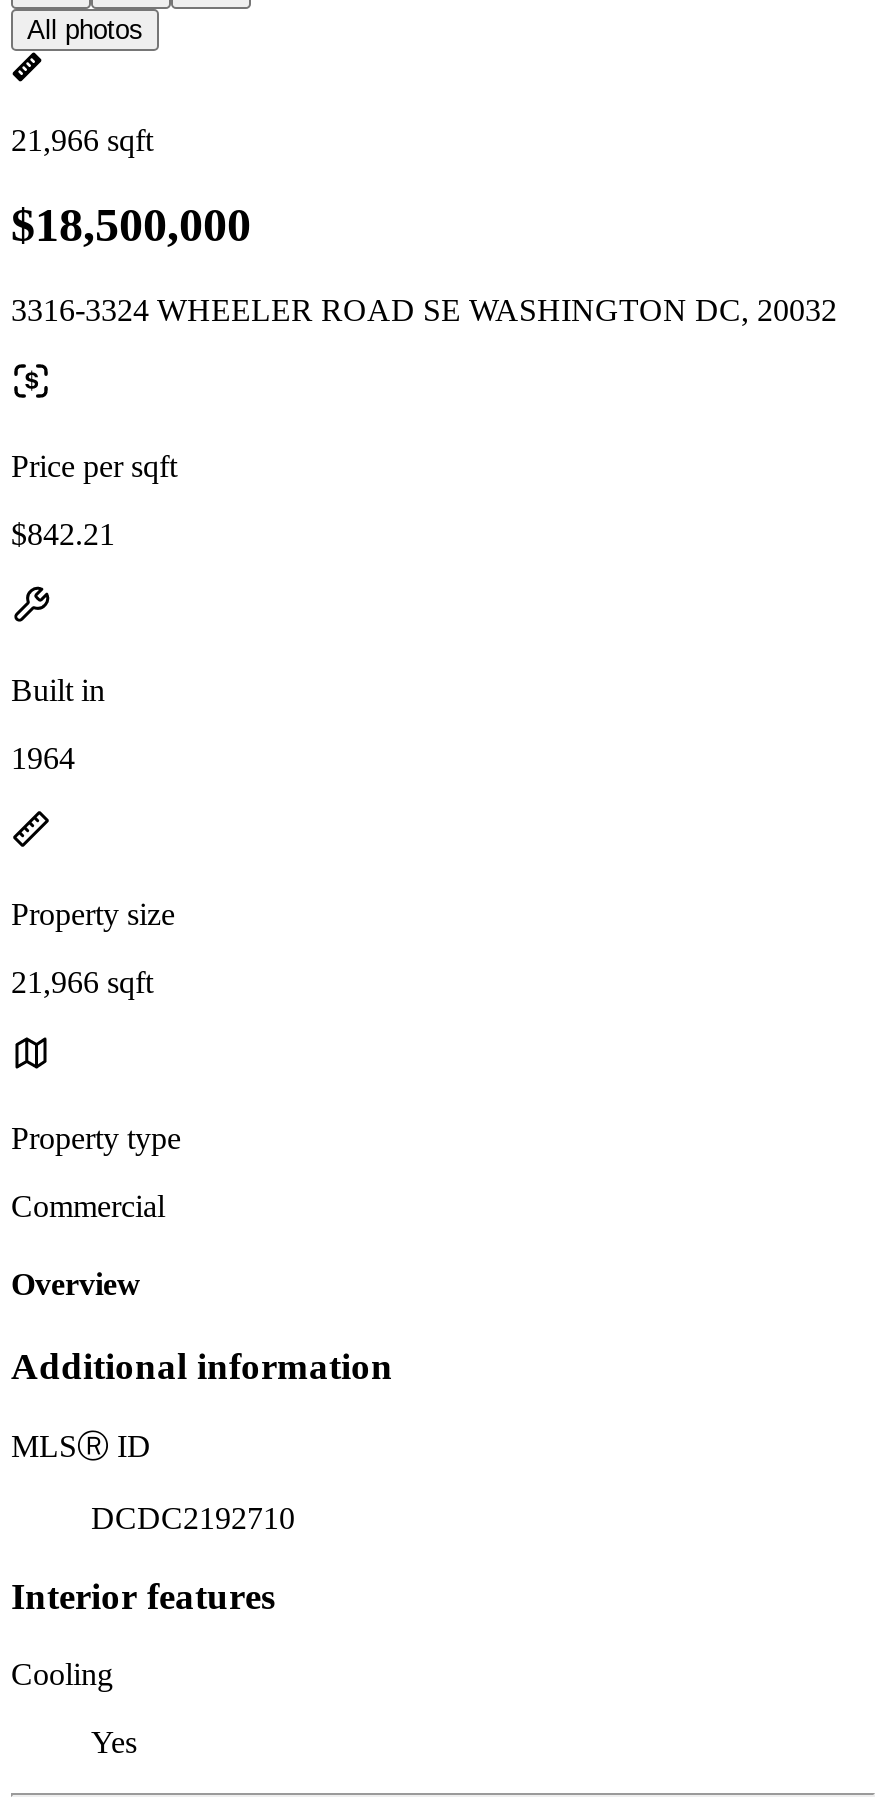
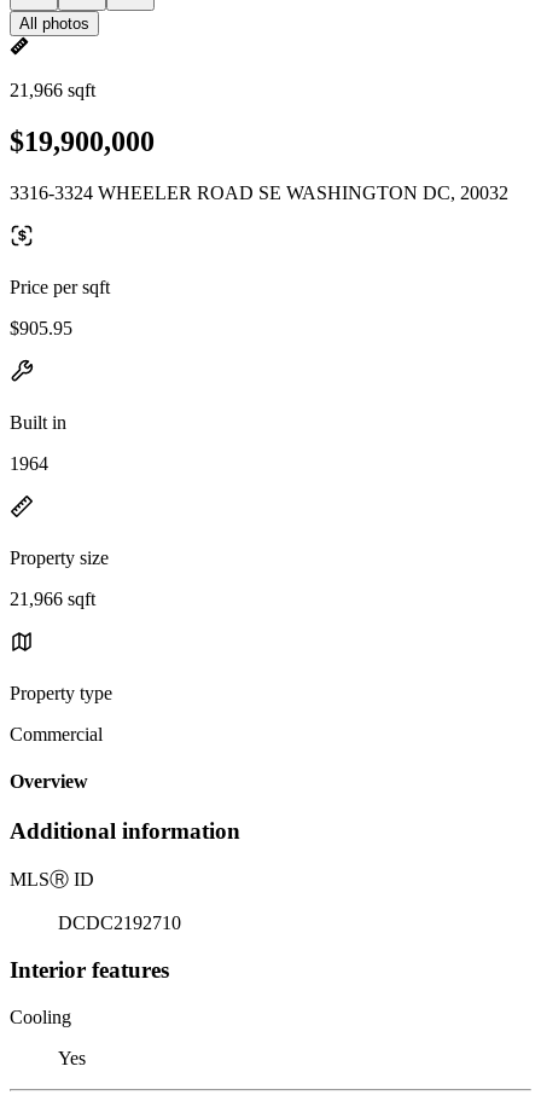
[11,199,251,251] $18,500,000 -> [10,126,155,157] $19,900,000
[11,517,115,551] $842.21 -> [10,318,72,338] $905.95

